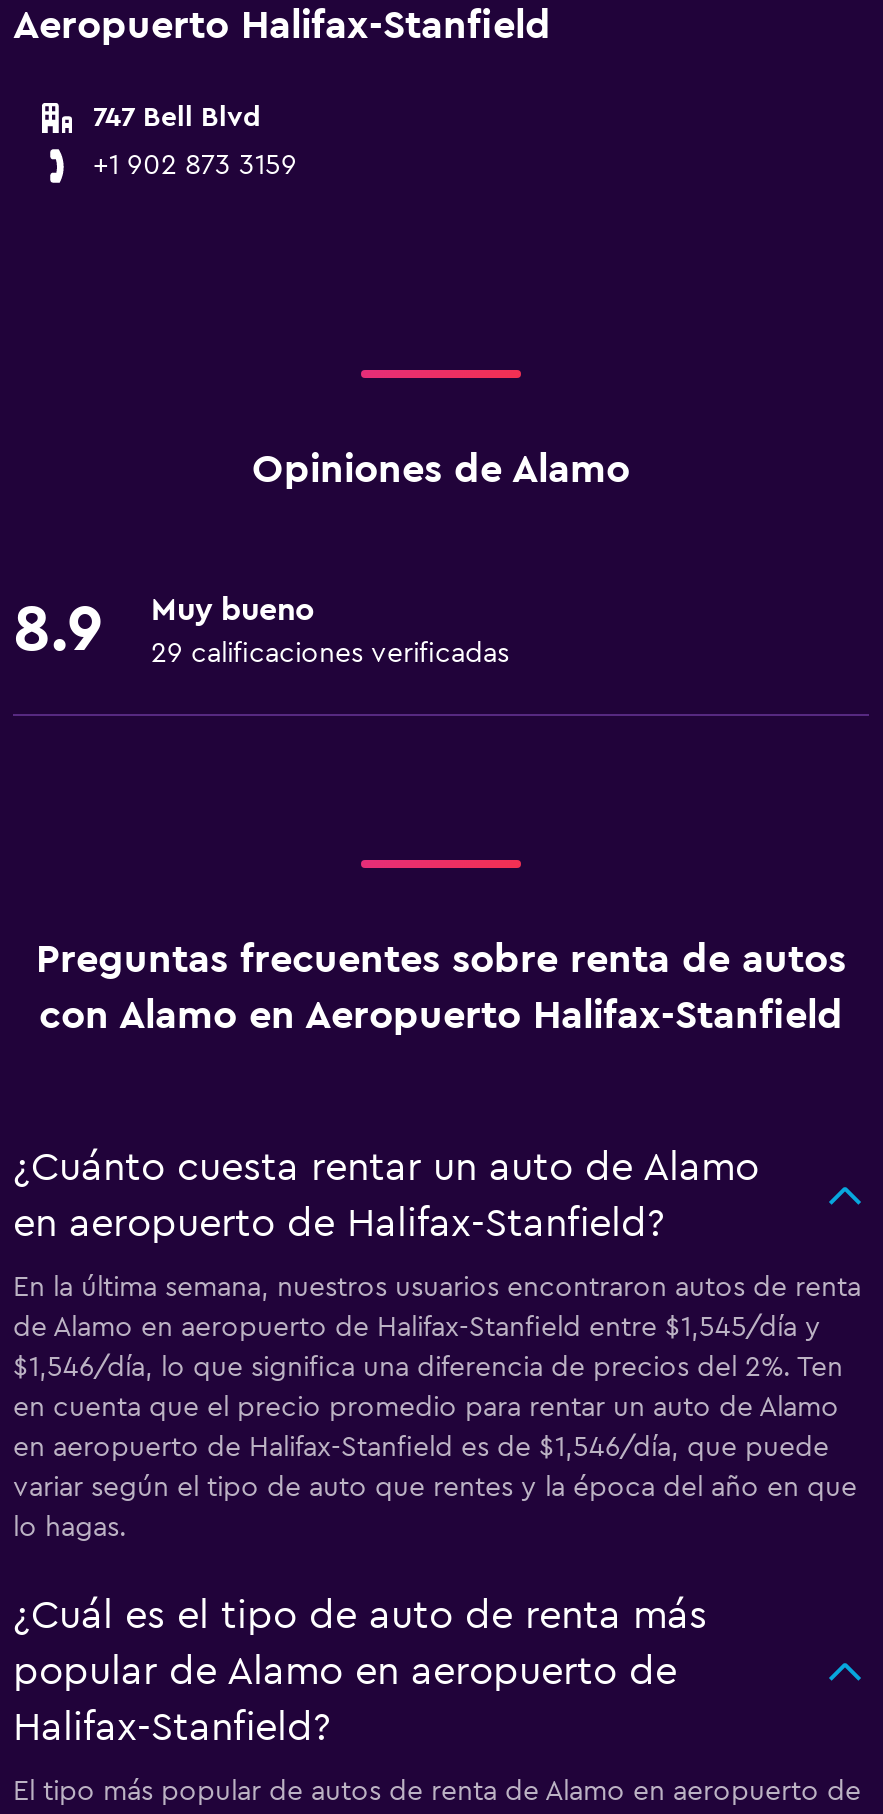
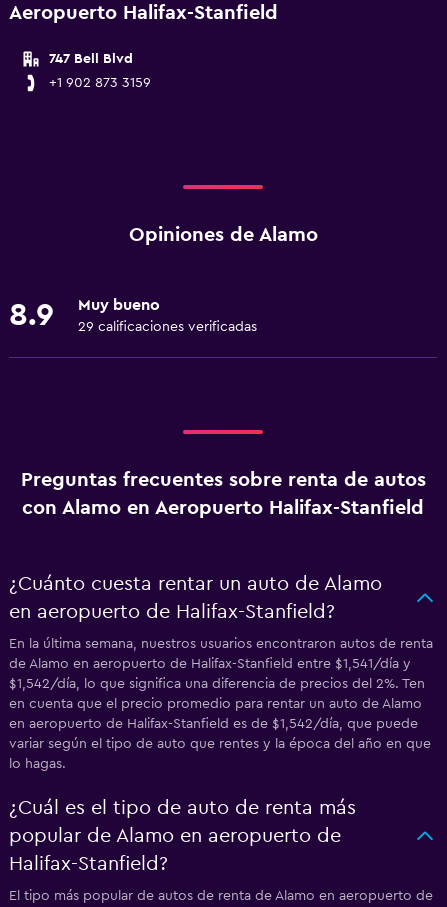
[13,1314,821,1342] de Alamo en aeropuerto de Halifax-Stanfield entre $1,545/día y -> [9,657,411,671] de Alamo en aeropuerto de Halifax-Stanfield entre $1,541/día y
[13,1354,843,1382] $1,546/día, lo que significa una diferencia de precios del 2%. Ten -> [9,677,425,691] $1,542/día, lo que significa una diferencia de precios del 2%. Ten
[13,1434,829,1462] en aeropuerto de Halifax-Stanfield es de $1,546/día, que puede -> [9,717,418,731] en aeropuerto de Halifax-Stanfield es de $1,542/día, que puede

